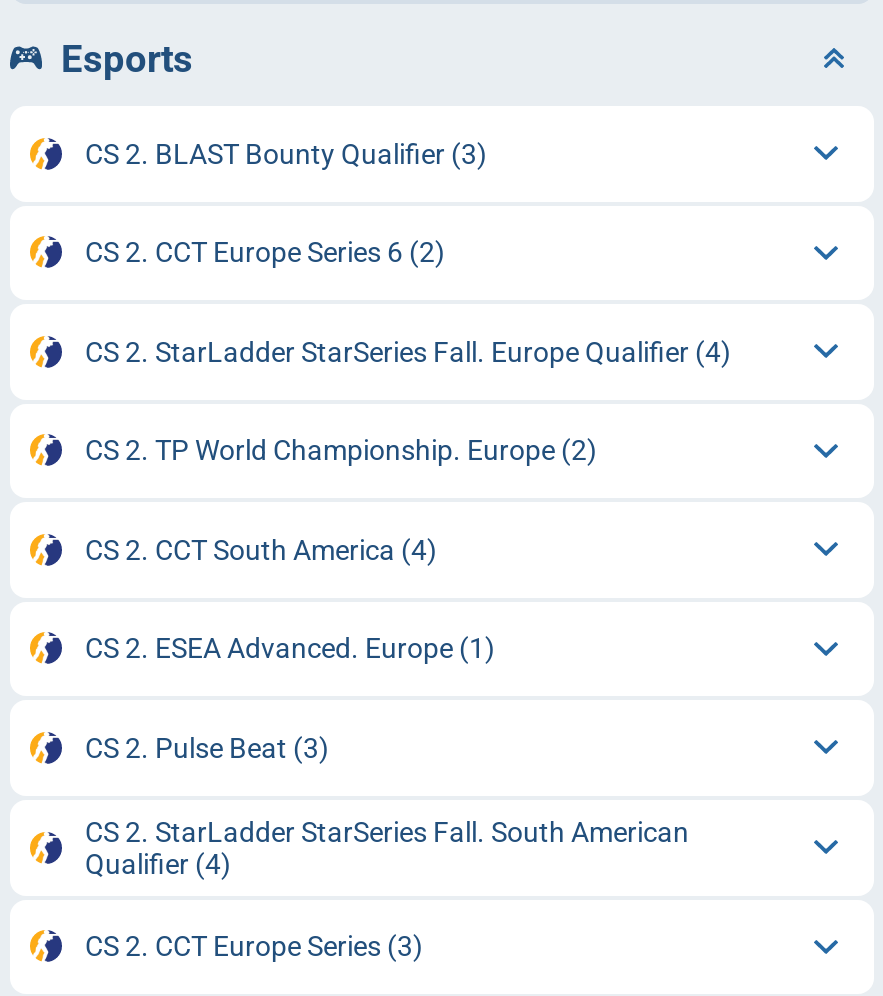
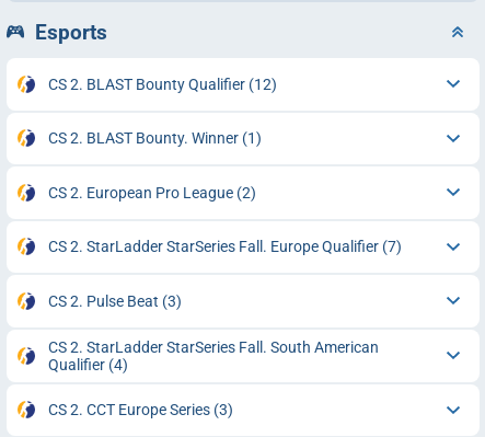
[85,138,731,664] CS 2. BLAST Bounty Qualifier (3) | CS 2. CCT Europe Series 6 (2) | CS 2. StarLadder StarSeries Fall. Europe Qualifier (4) | CS 2. TP World Championship. Europe (2) | CS 2. CCT South America (4) | CS 2. ESEA Advanced. Europe (1) -> [48,75,401,255] CS 2. BLAST Bounty Qualifier (12) | CS 2. BLAST Bounty. Winner (1) | CS 2. European Pro League (2) | CS 2. StarLadder StarSeries Fall. Europe Qualifier (7)

